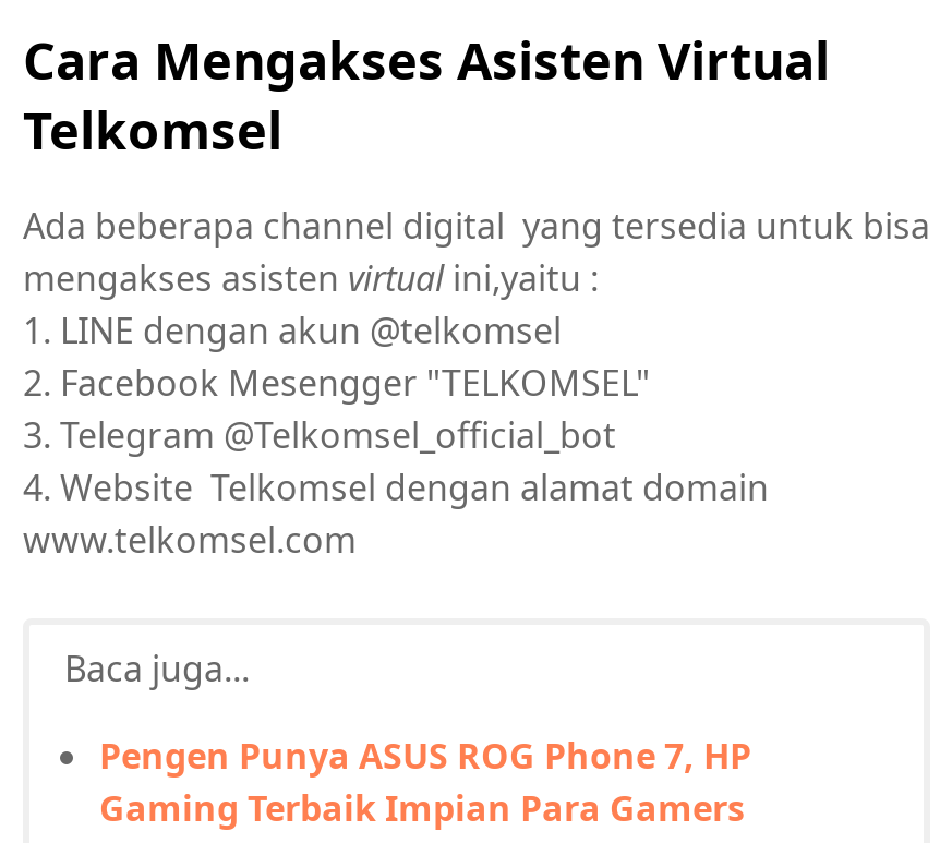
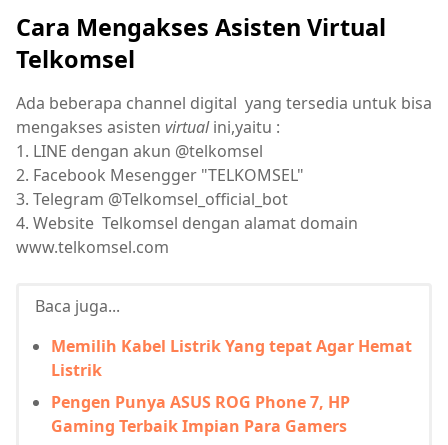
none -> [51,335,412,381] Memilih Kabel Listrik Yang tepat Agar Hemat | Listrik

